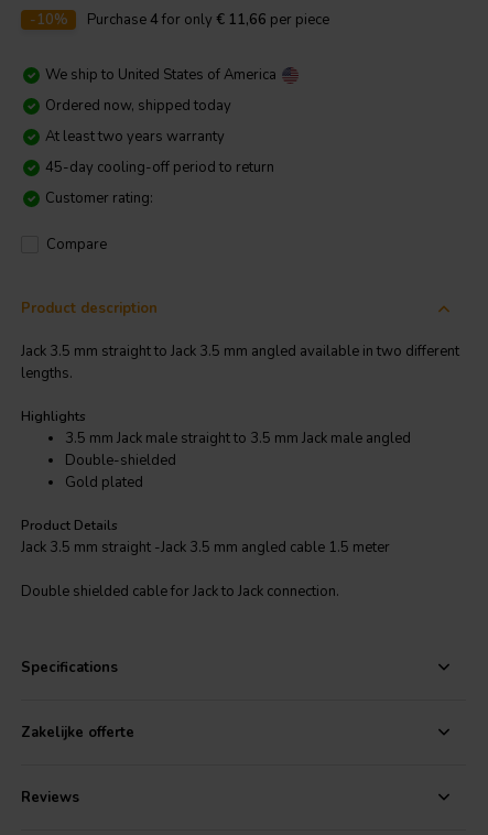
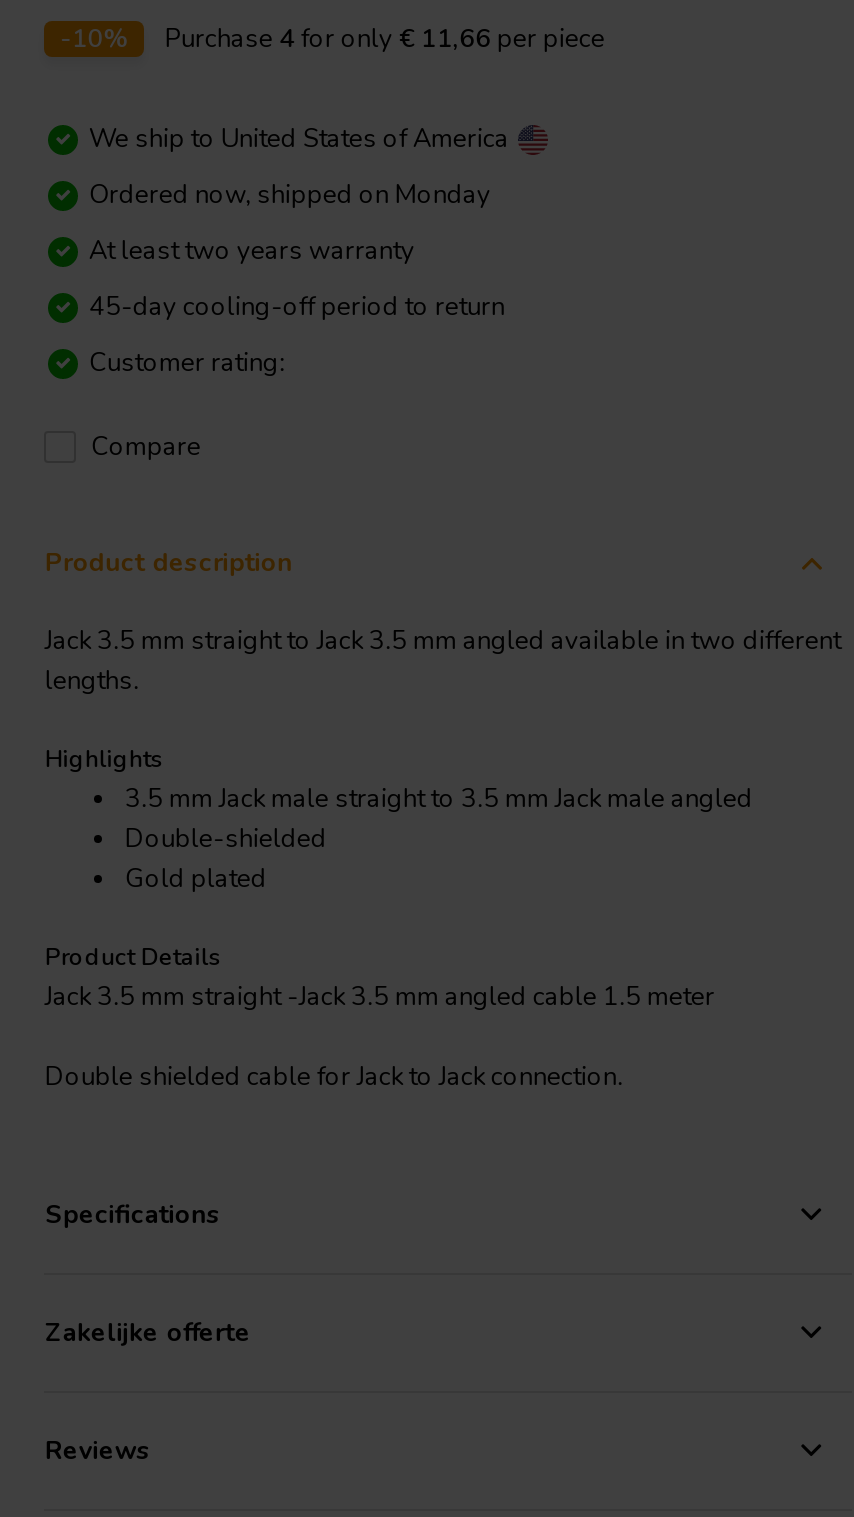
[46,96,232,116] Ordered now, shipped today -> [89,177,491,213] Ordered now, shipped on Monday

